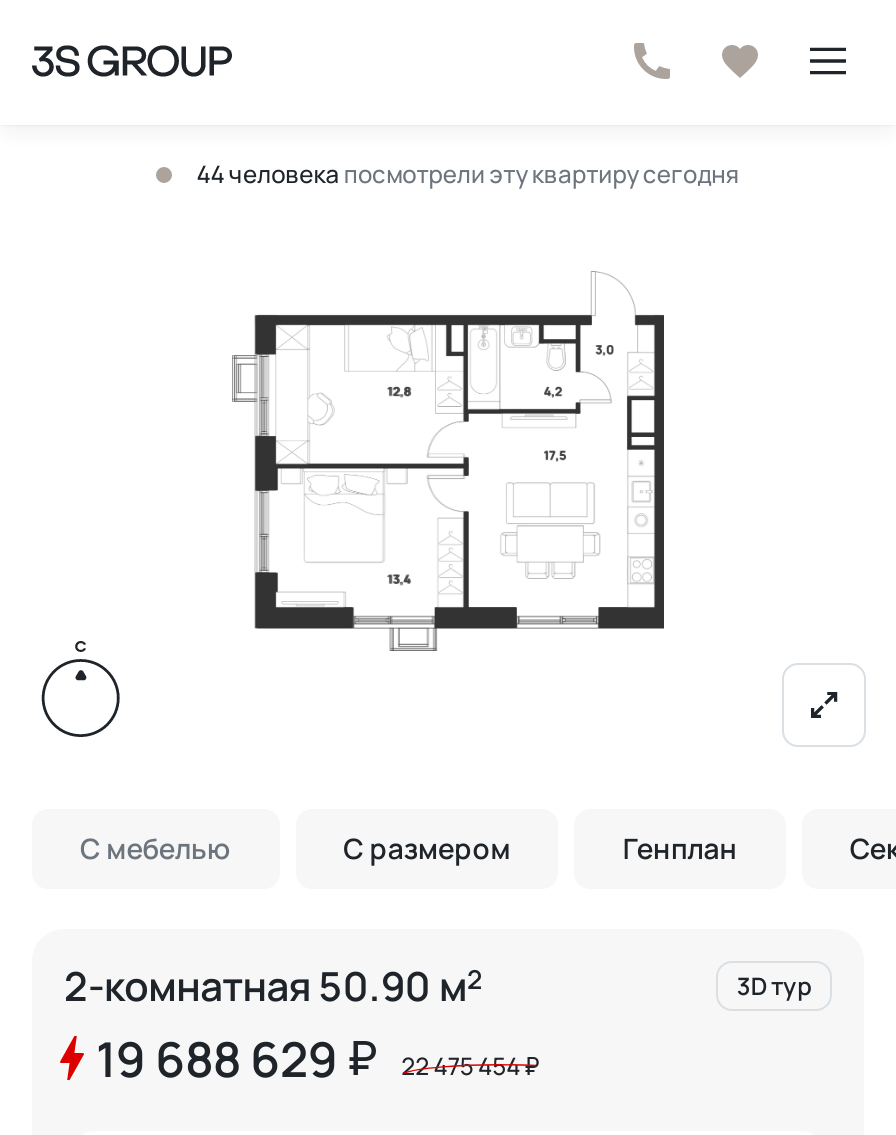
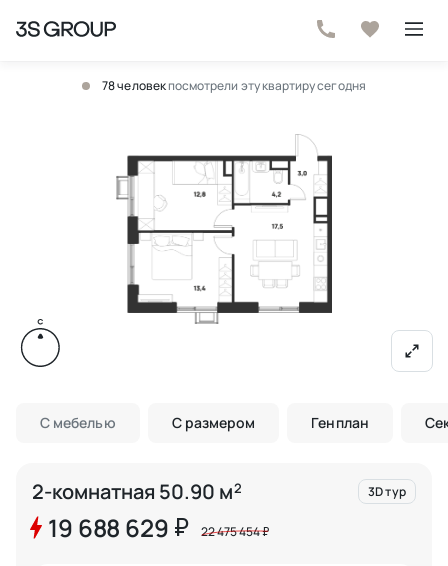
[196,157,740,191] 44 человека посмотрели эту квартиру сегодня -> [102,77,366,94] 78 человек посмотрели эту квартиру сегодня

